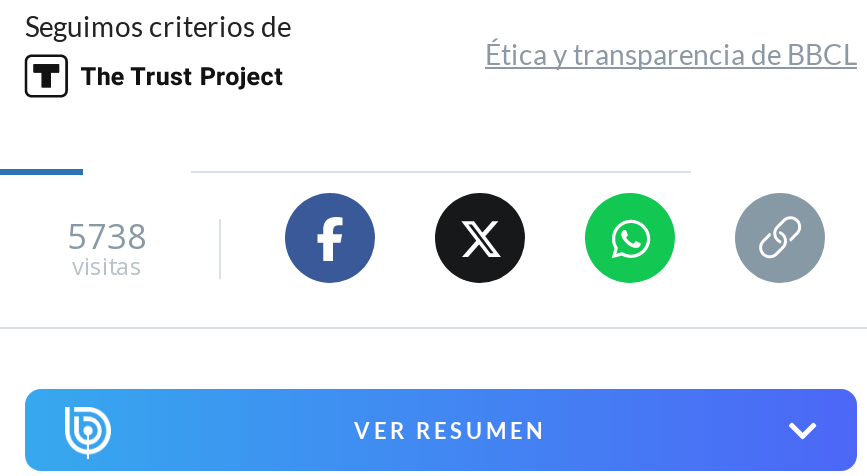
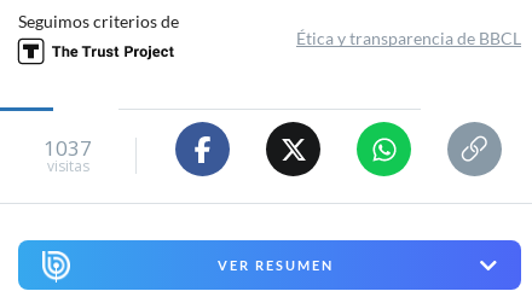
[67,213,147,259] 5738 -> [44,134,92,162] 1037

